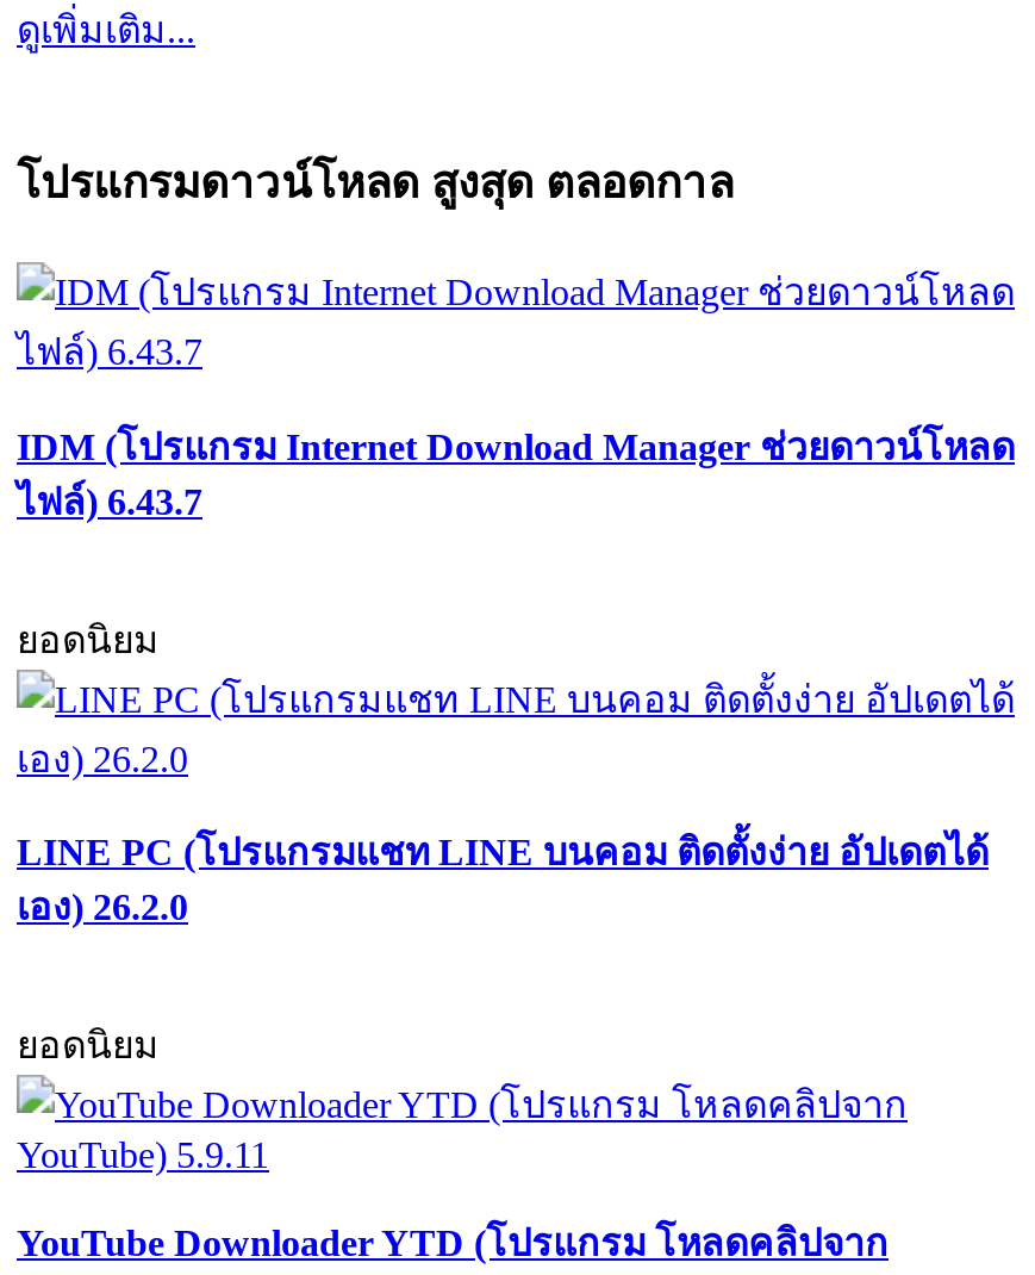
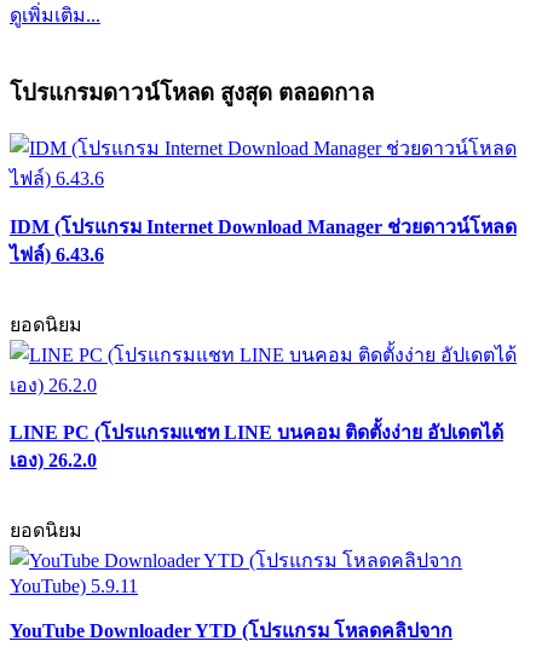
[17,480,202,521] ไฟล์) 6.43.7 -> [10,244,104,264] ไฟล์) 6.43.6

